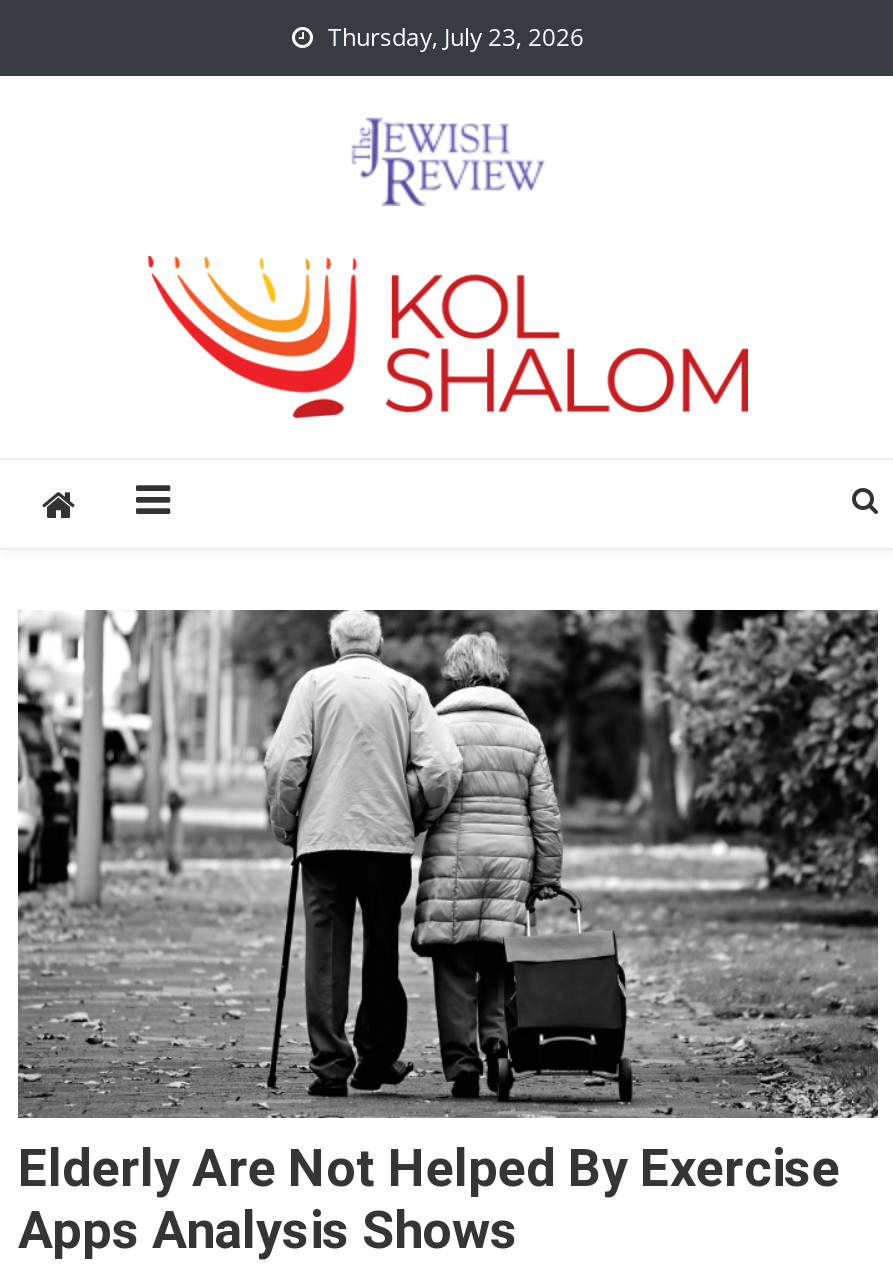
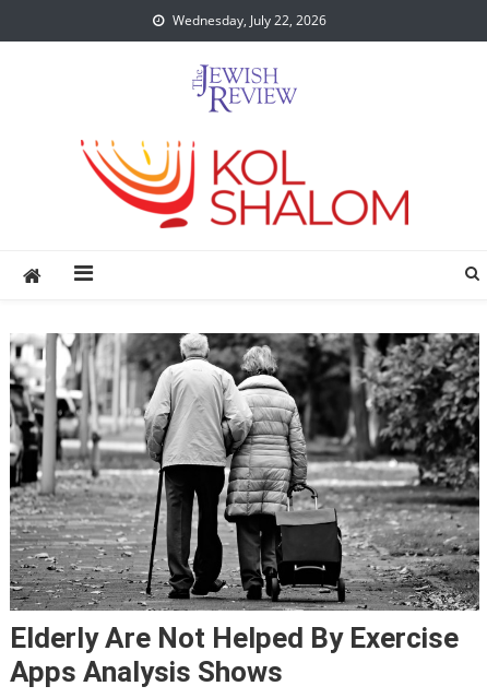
[328,20,584,54] Thursday, July 23, 2026 -> [172,11,326,29] Wednesday, July 22, 2026

